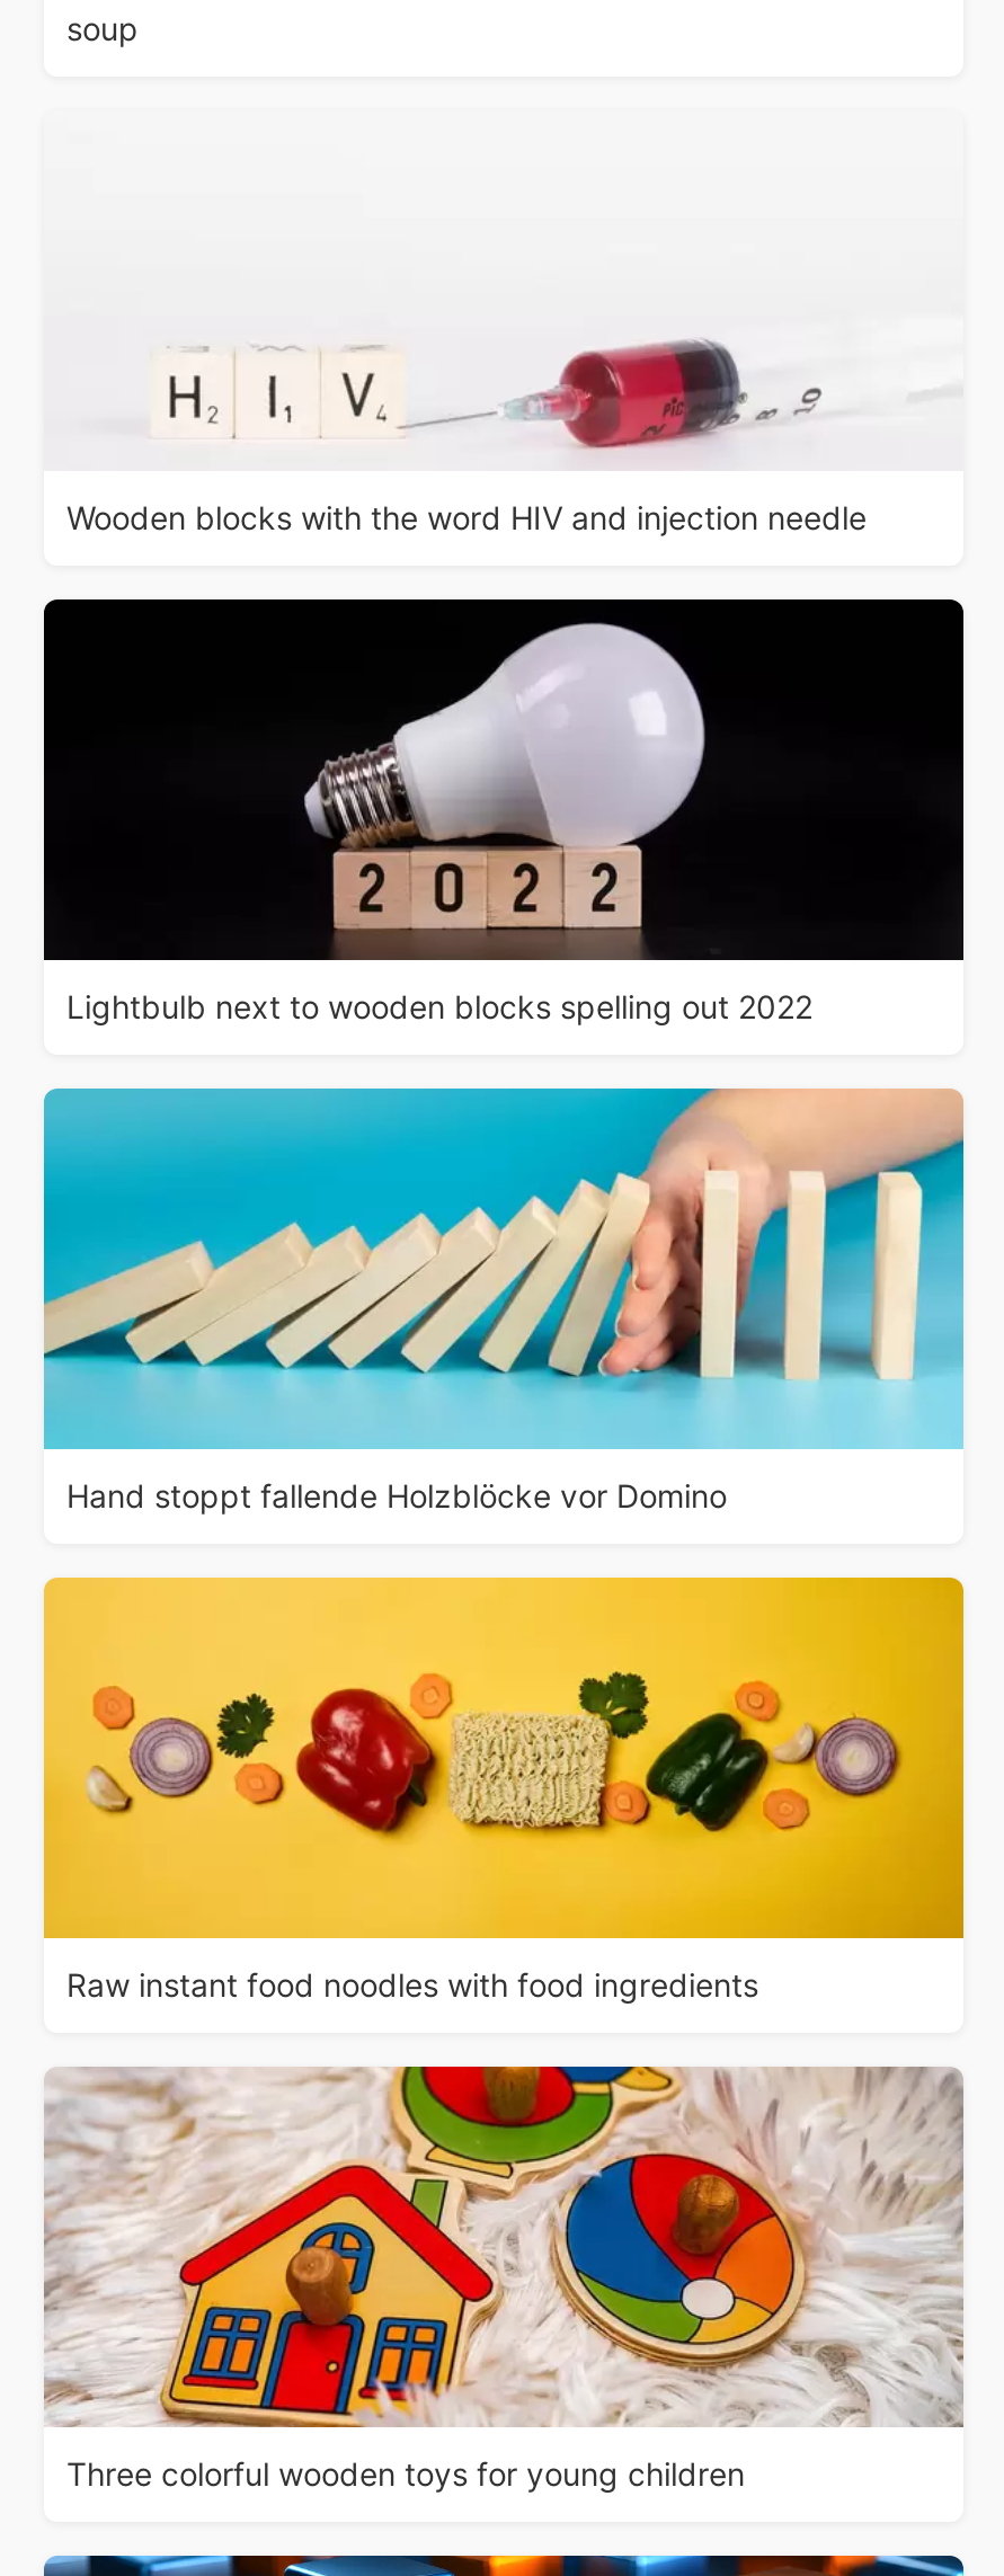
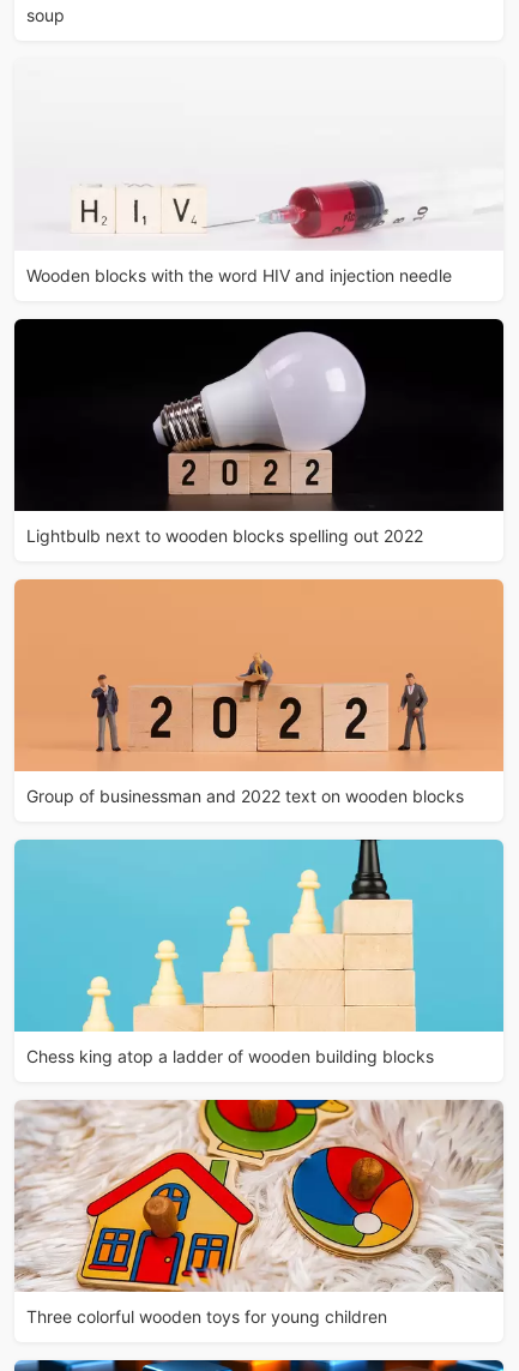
[42,1086,966,1513] [image] | Hand stoppt fallende Holzblöcke vor Domino -> [13,578,505,805] [image] | Group of businessman and 2022 text on wooden blocks
[42,1575,966,2002] [image] | Raw instant food noodles with food ingredients -> [13,838,505,1066] [image] | Chess king atop a ladder of wooden building blocks

